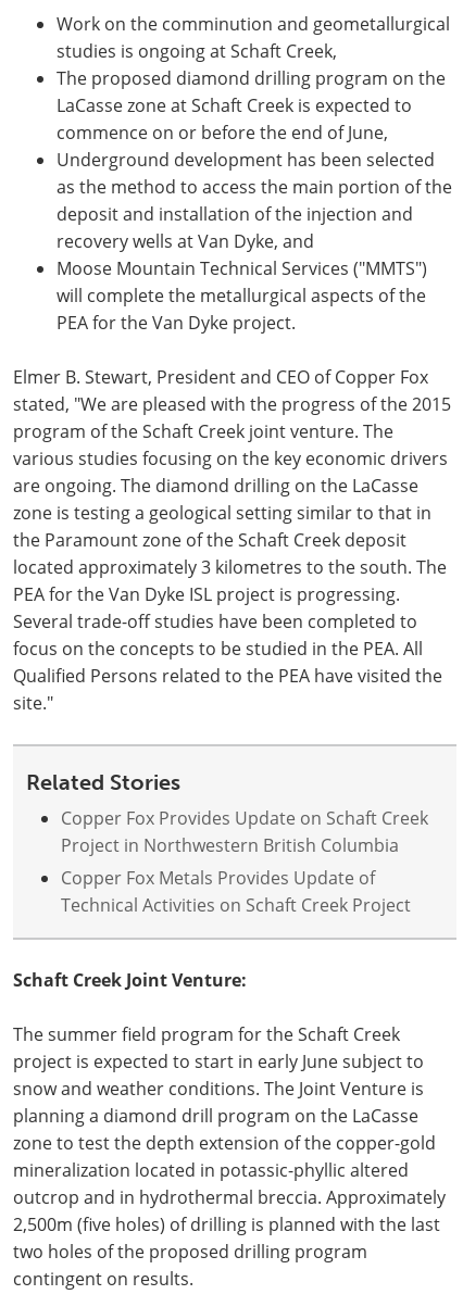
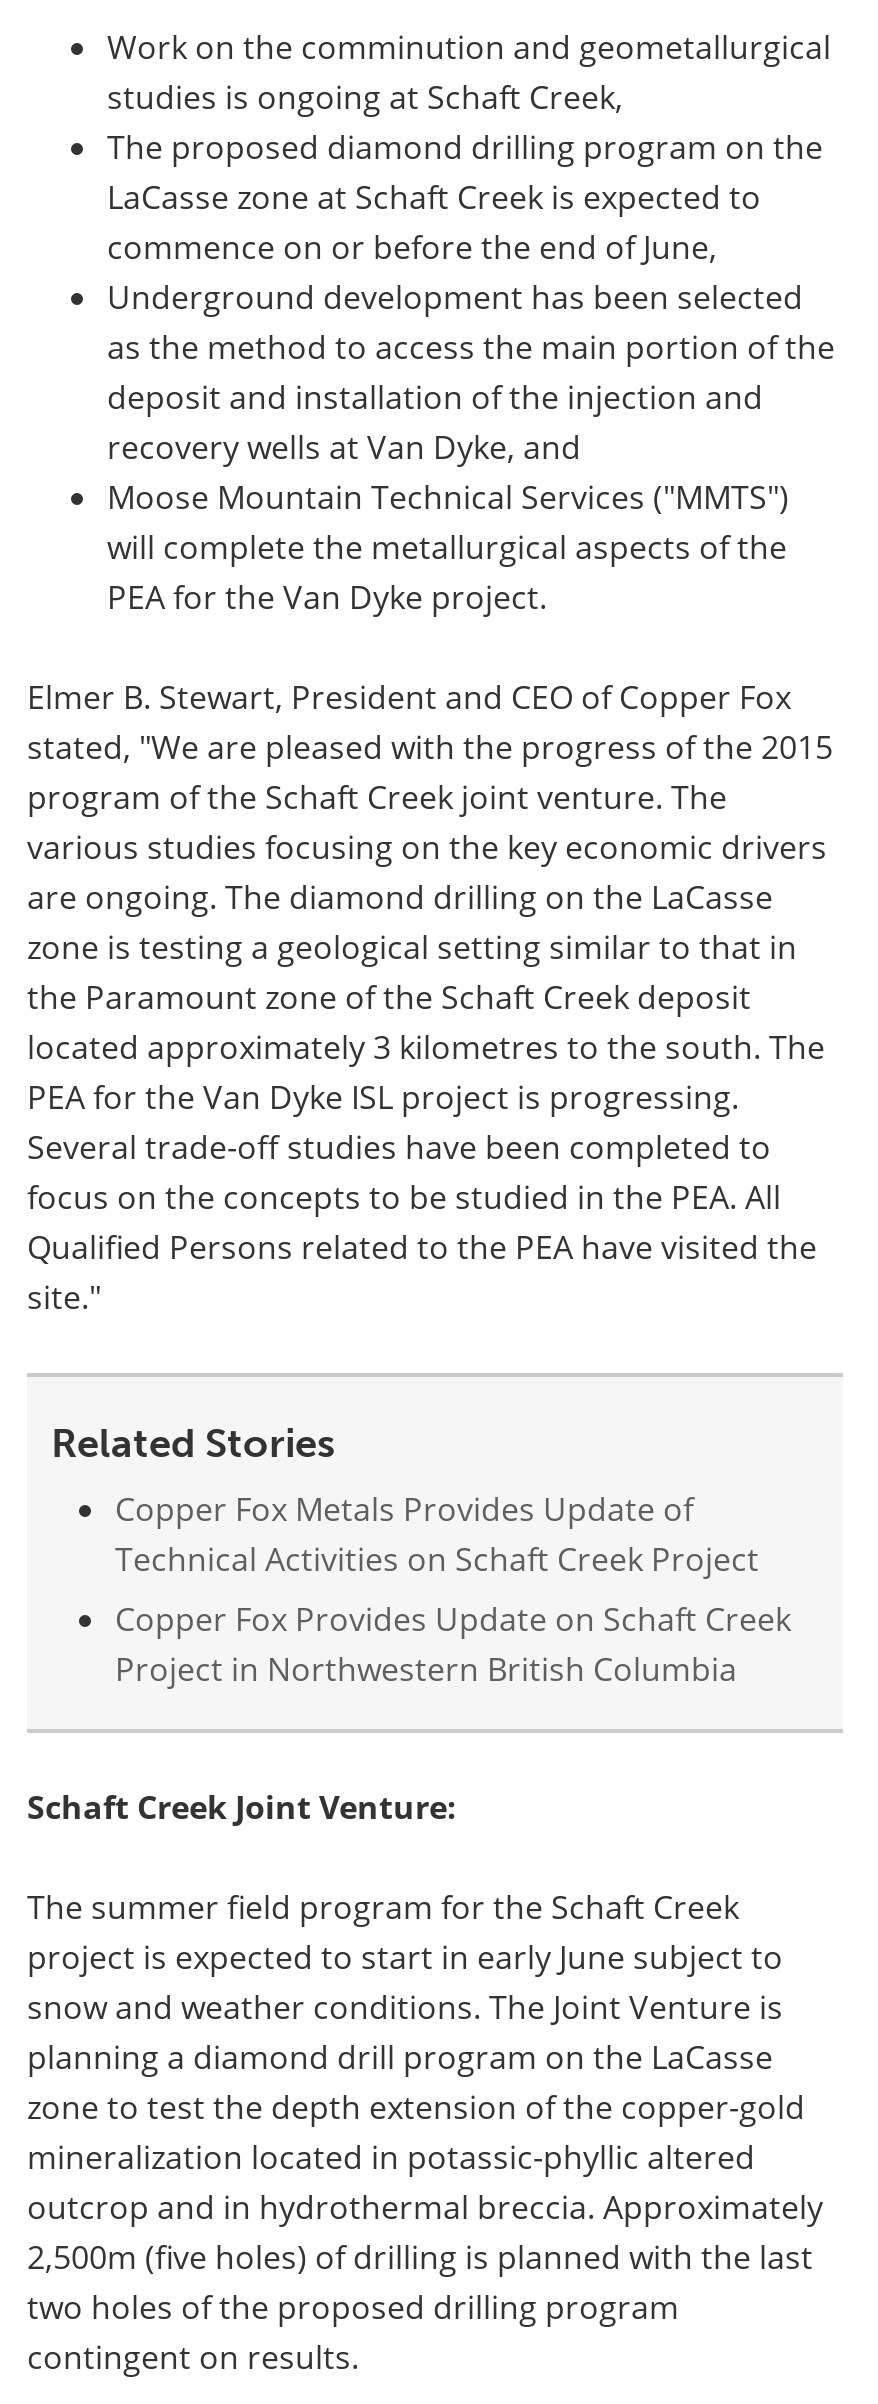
moved [61,806,428,857] -> [115,1597,791,1691]: Copper Fox Provides Update on Schaft Creek | Project in Northwestern British Columbia
moved [61,866,411,917] -> [115,1487,759,1581]: Copper Fox Metals Provides Update of | Technical Activities on Schaft Creek Project

